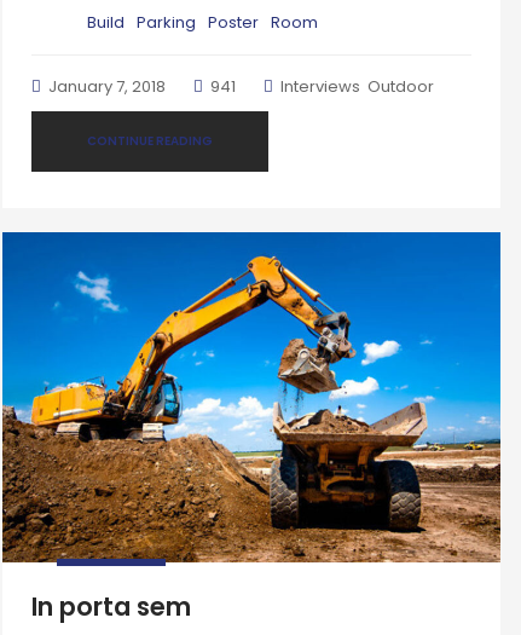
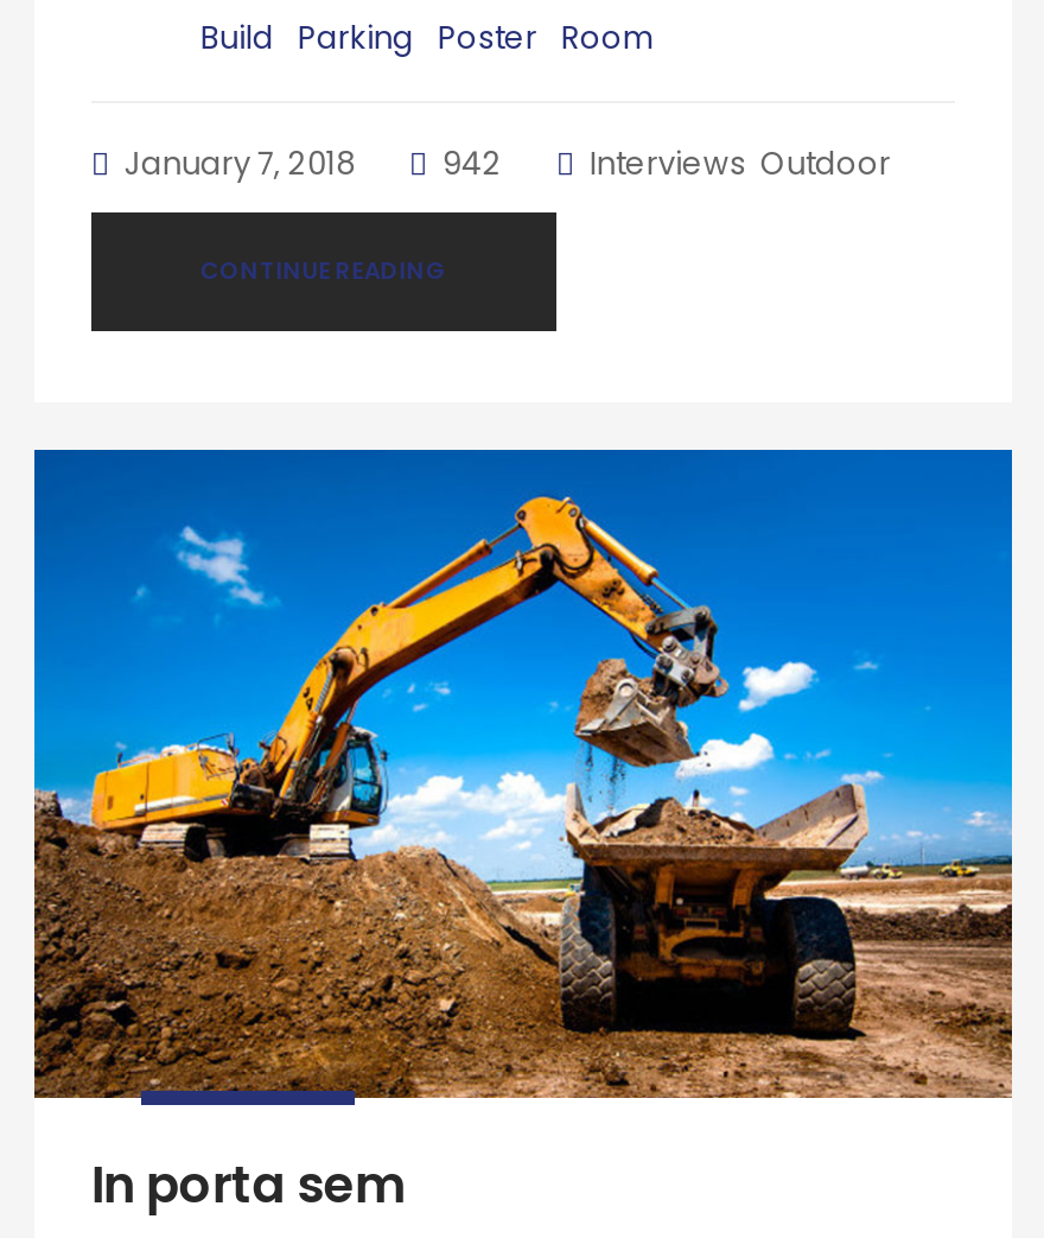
[48,75,434,98] January 7, 2018 941 Interviews, Outdoor -> [124,142,891,187] January 7, 2018 942 Interviews, Outdoor

